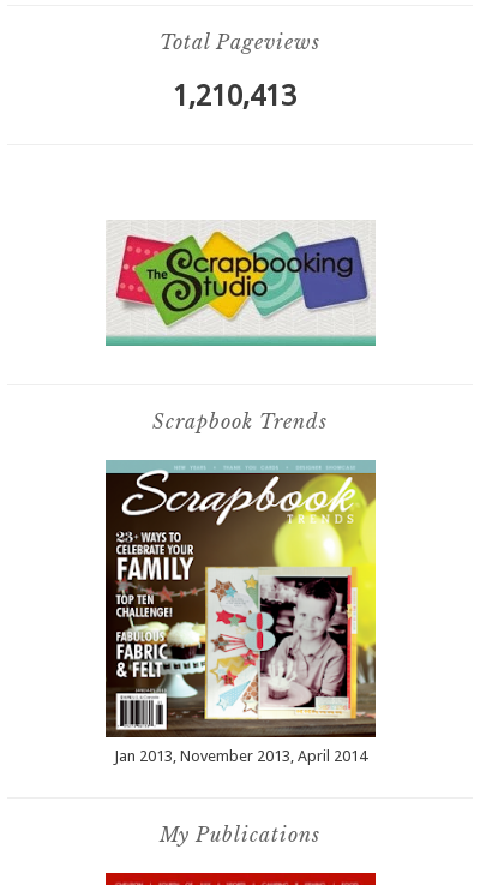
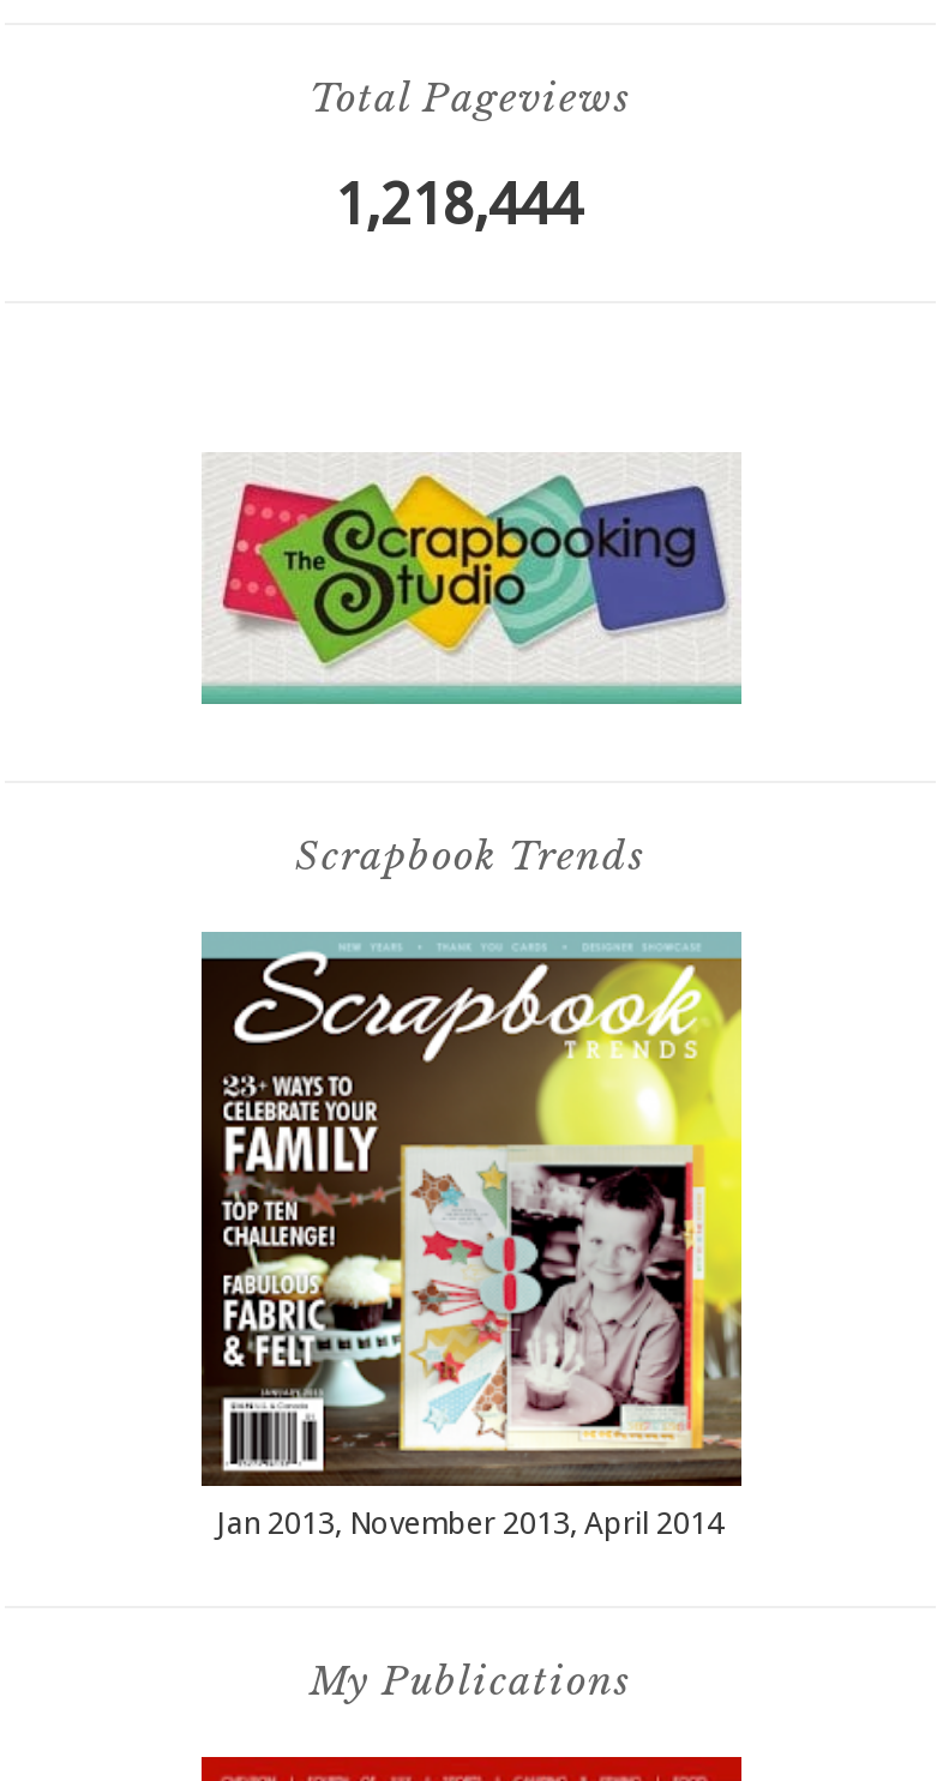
[172,79,296,113] 1,210,413 -> [335,172,582,239] 1,218,444

